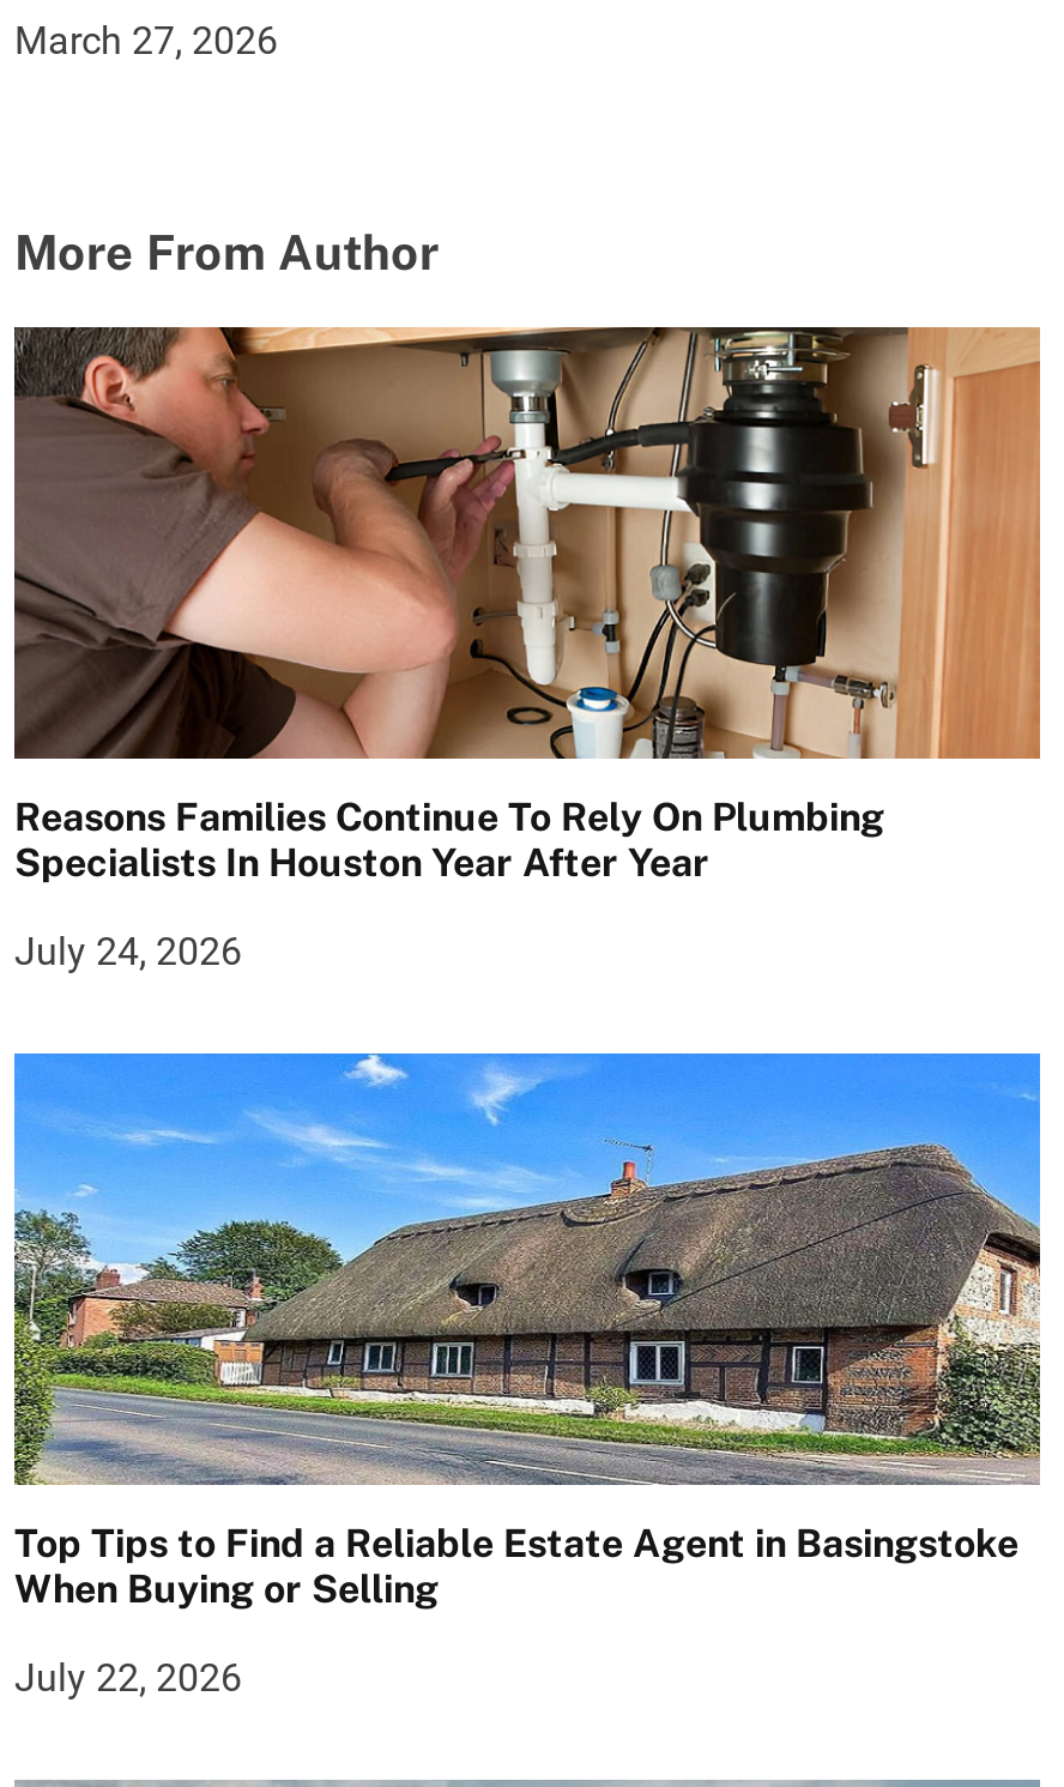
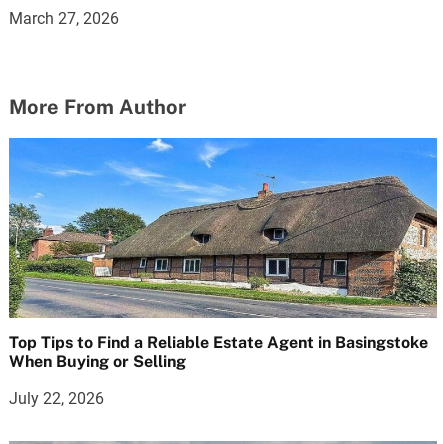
[12,325,1042,975] [image] | Reasons Families Continue To Rely On Plumbing | Specialists In Houston Year After Year | July 24, 2026 -> none

